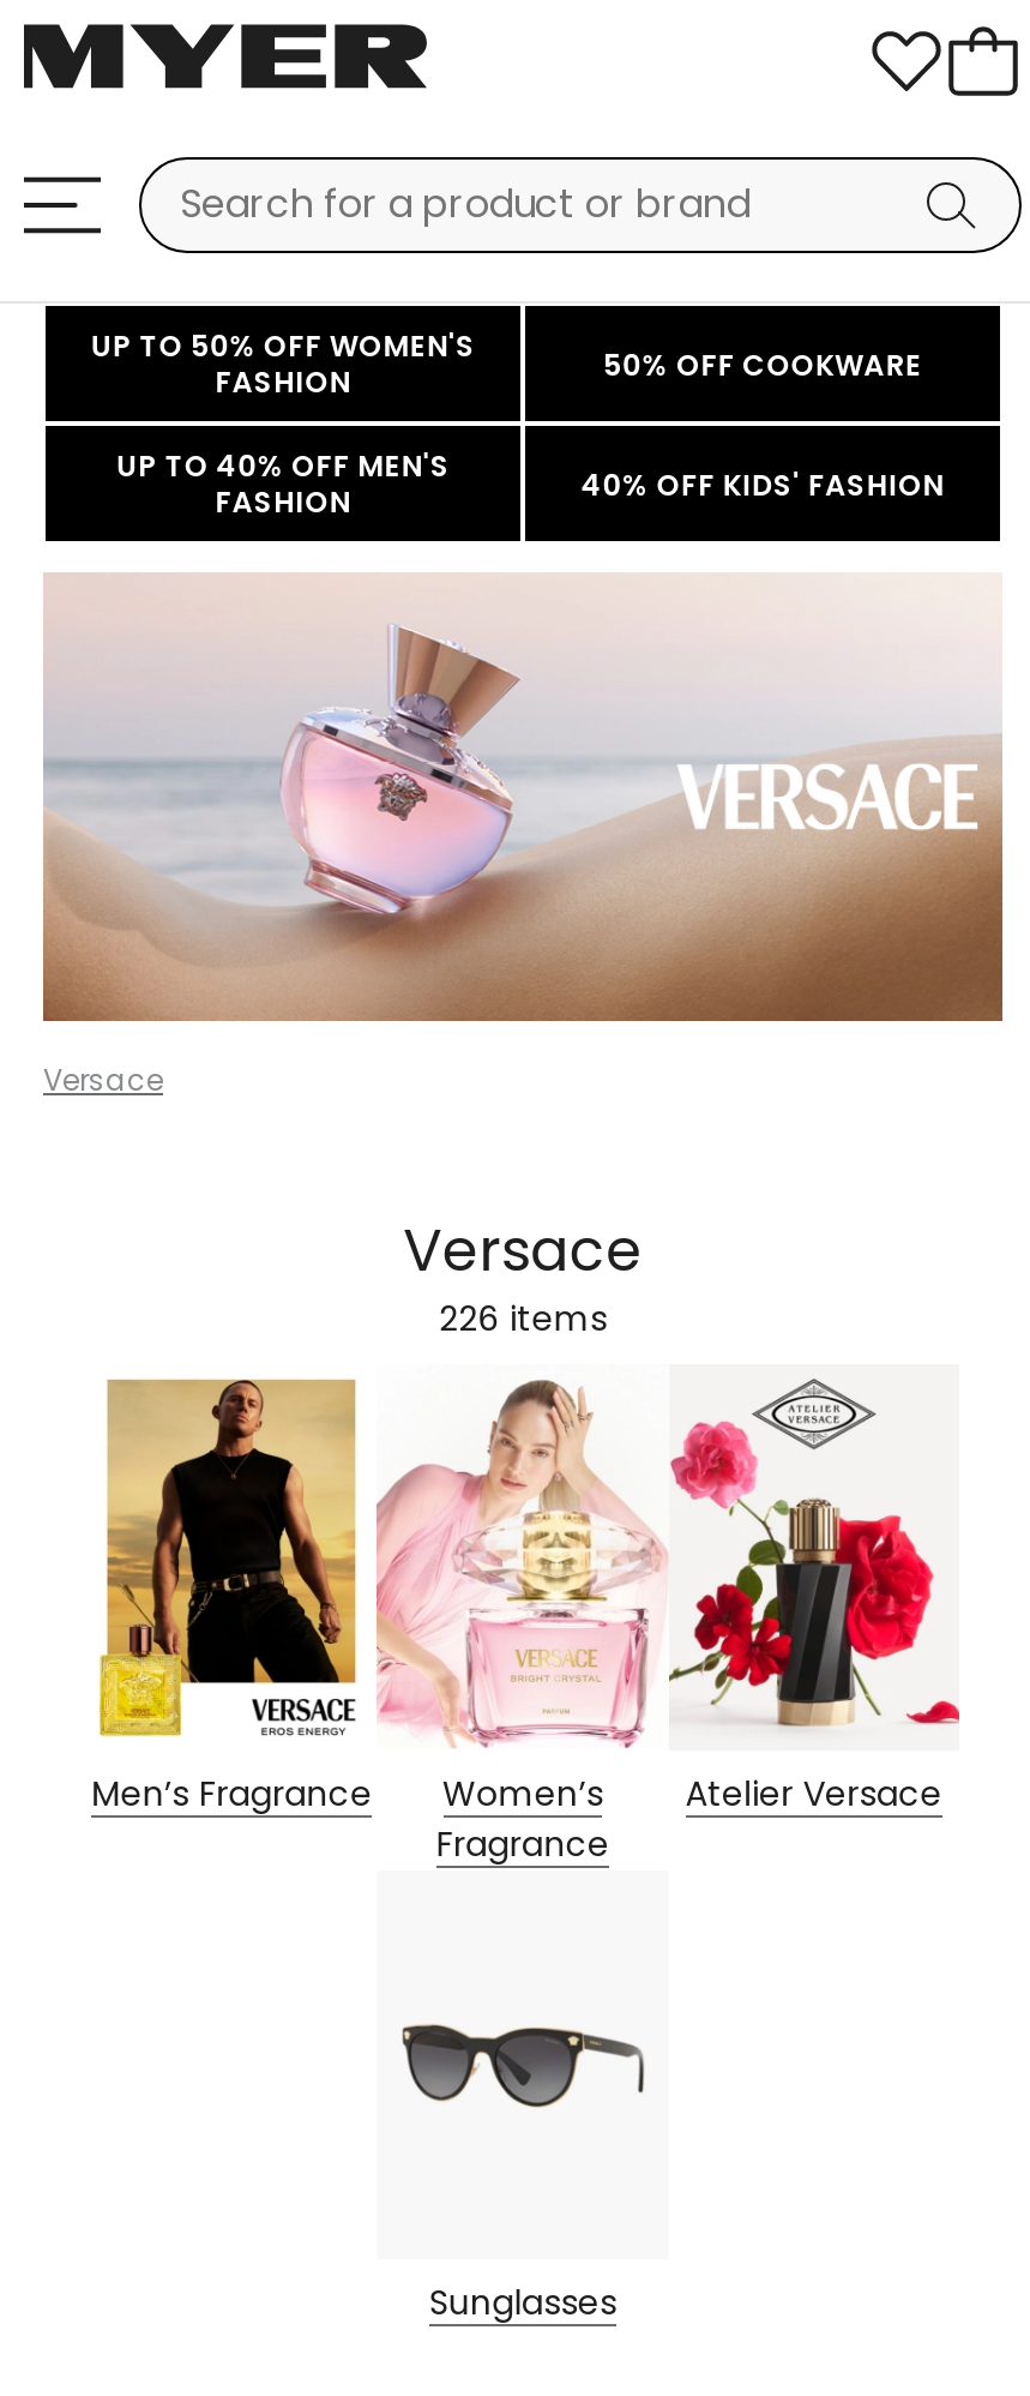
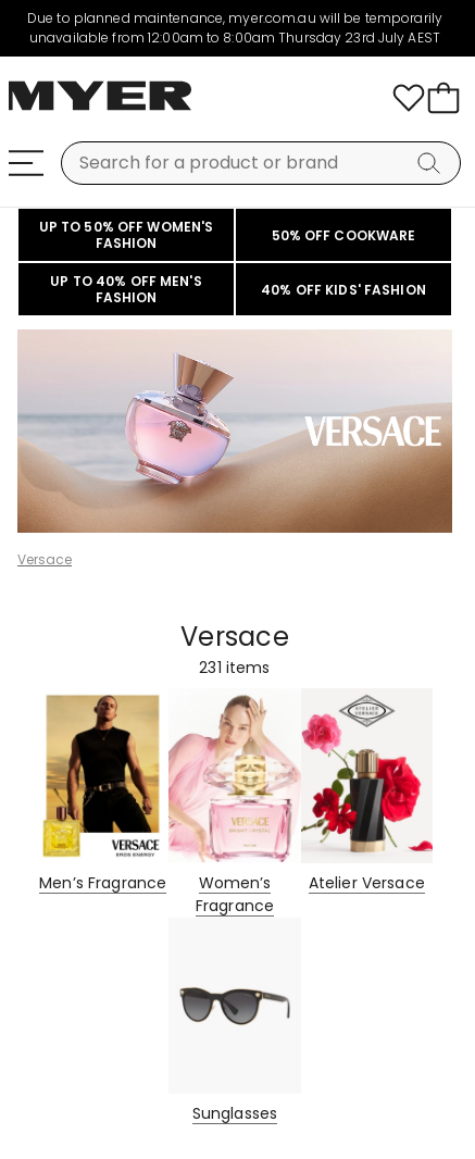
none -> [27,9,442,47] Due to planned maintenance, myer.com.au will be temporarily | unavailable from 12:00am to 8:00am Thursday 23rd July AEST
[439,1294,607,1342] 226 items -> [199,656,270,678] 231 items

